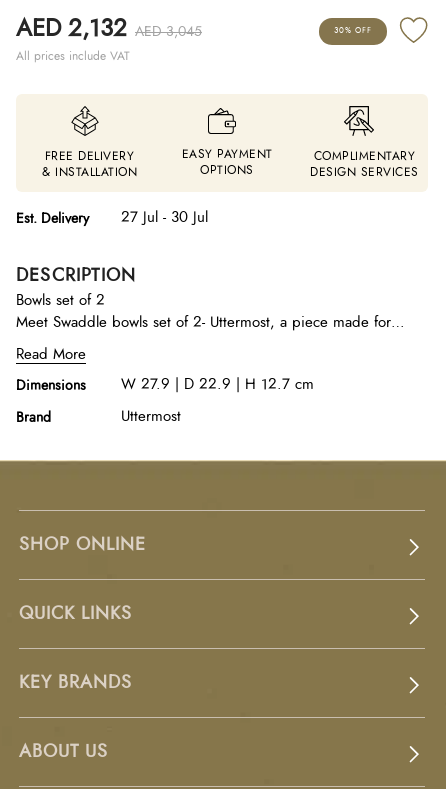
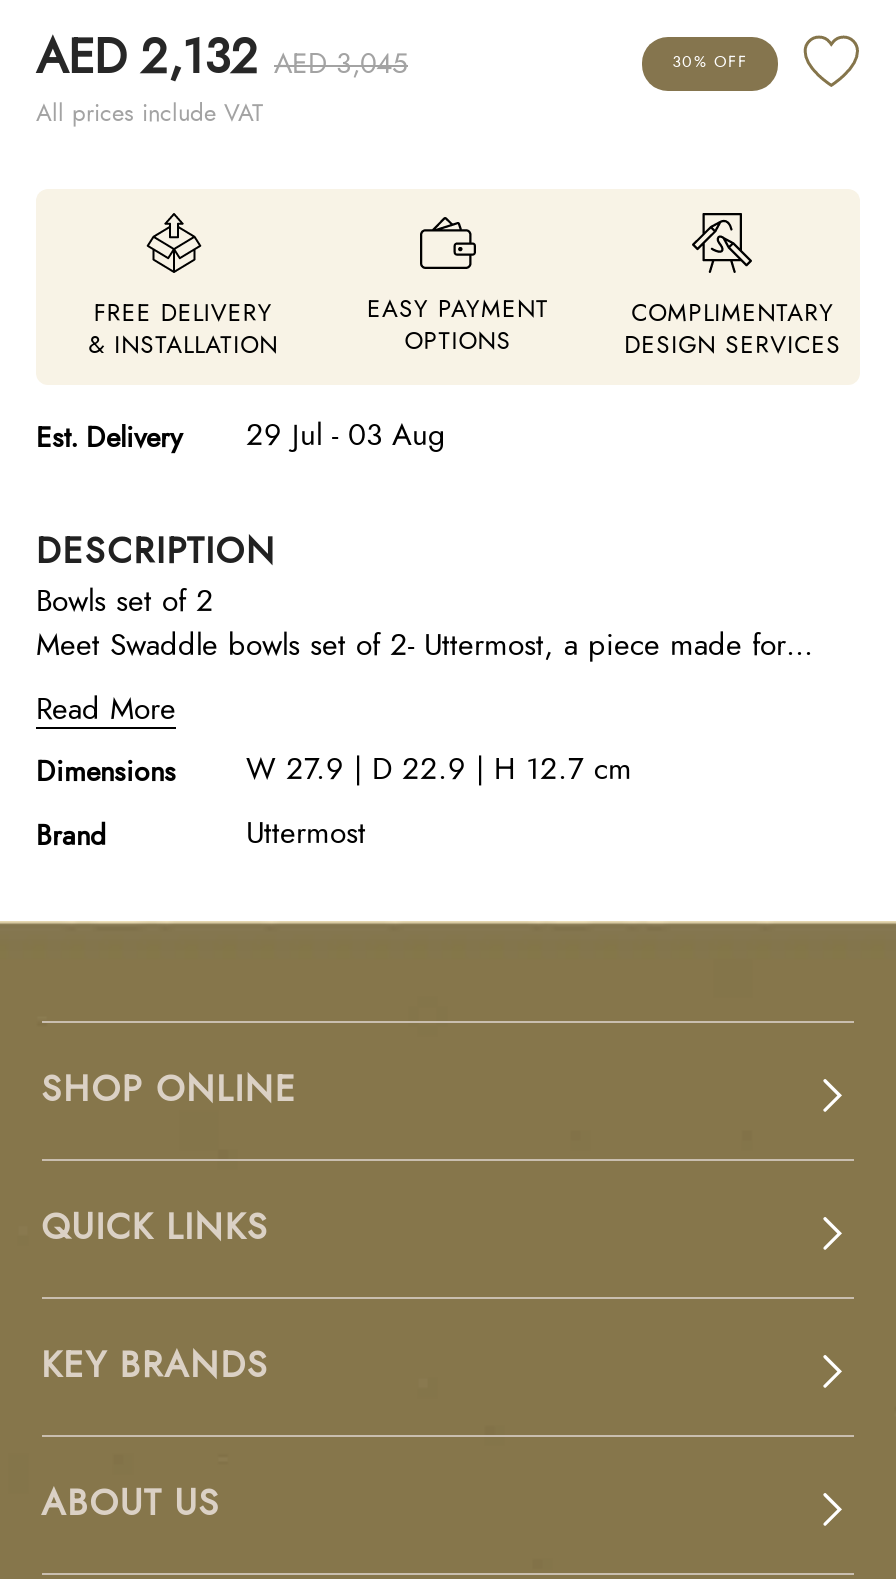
[121,210,208,225] 27 Jul - 30 Jul -> [246,421,446,451] 29 Jul - 03 Aug

